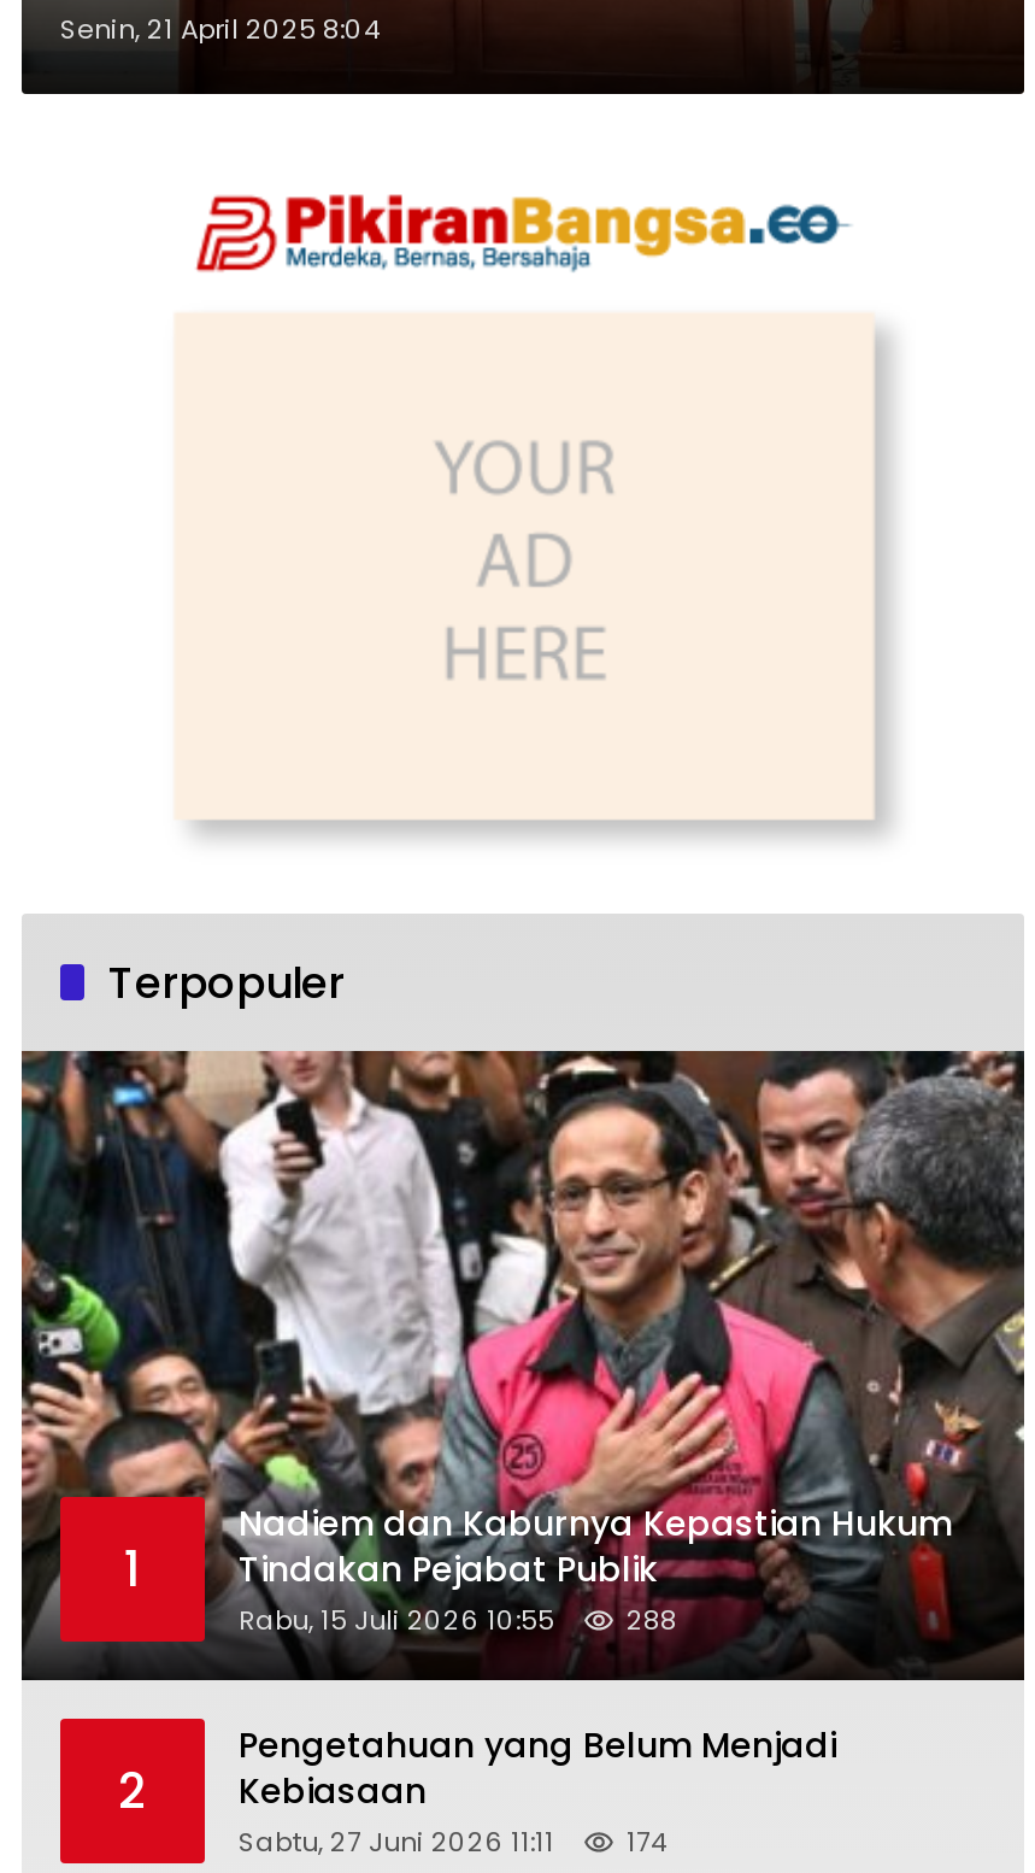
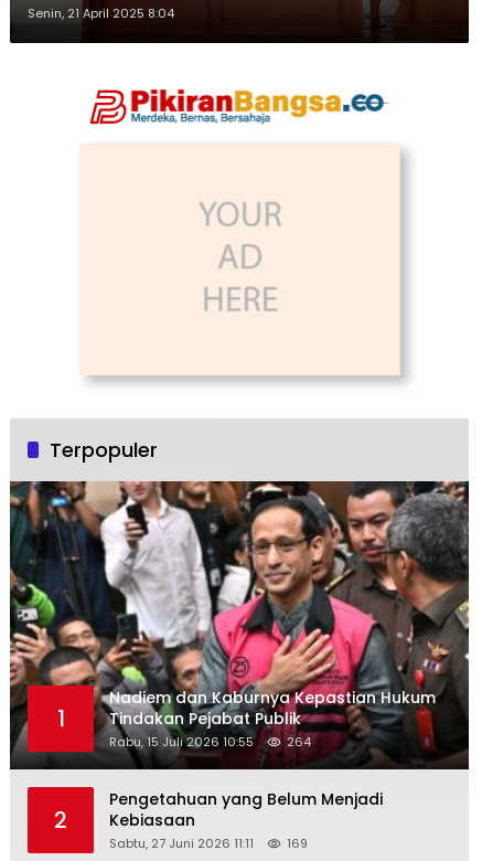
[239,1602,677,1640] Rabu, 15 Juli 2026 10:55 288 -> [109,734,311,751] Rabu, 15 Juli 2026 10:55 264
[239,1824,668,1862] Sabtu, 27 Juni 2026 11:11 174 -> [109,835,308,853] Sabtu, 27 Juni 2026 11:11 169

